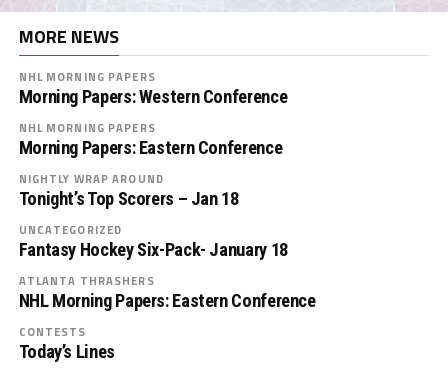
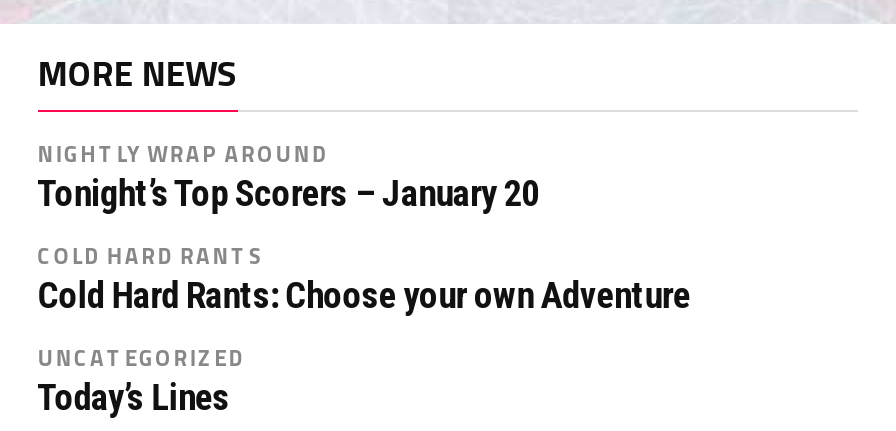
[19,68,287,158] NHL MORNING PAPERS | Morning Papers: Western Conference | NHL MORNING PAPERS | Morning Papers: Eastern Conference -> none
[19,188,239,209] Tonight’s Top Scorers – Jan 18 -> [37,173,690,317] Tonight’s Top Scorers – January 20 | COLD HARD RANTS | Cold Hard Rants: Choose your own Adventure
[19,239,316,340] Fantasy Hockey Six-Pack- January 18 | ATLANTA THRASHERS | NHL Morning Papers: Eastern Conference | CONTESTS -> none

